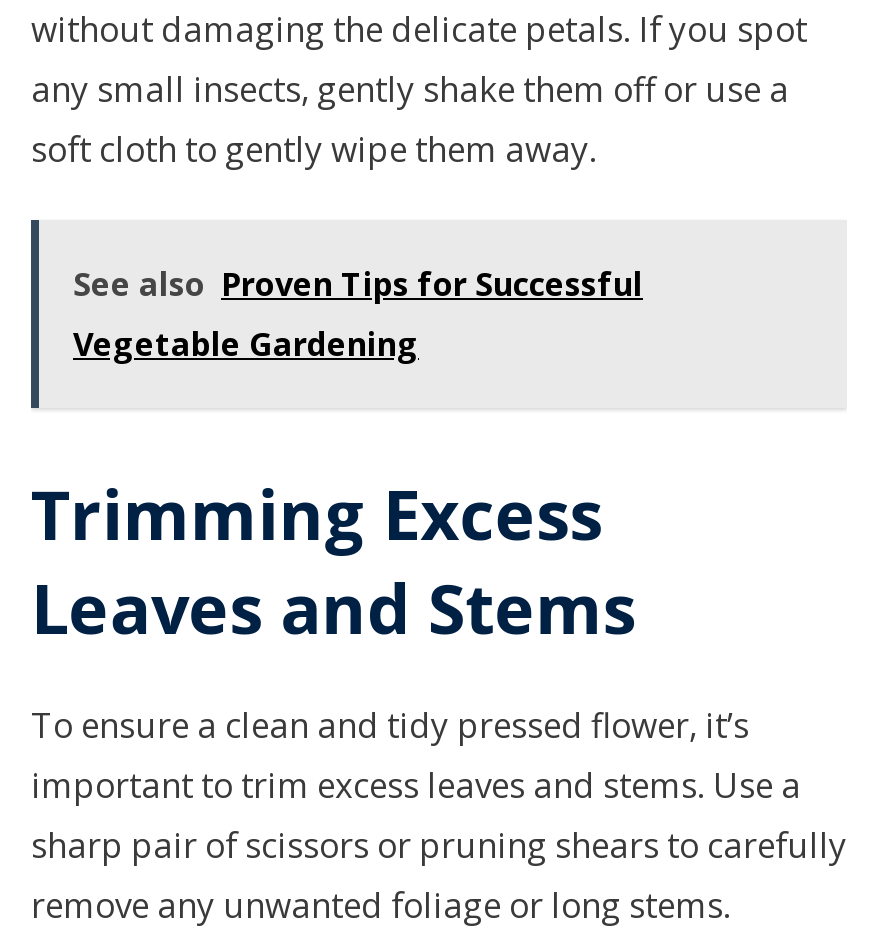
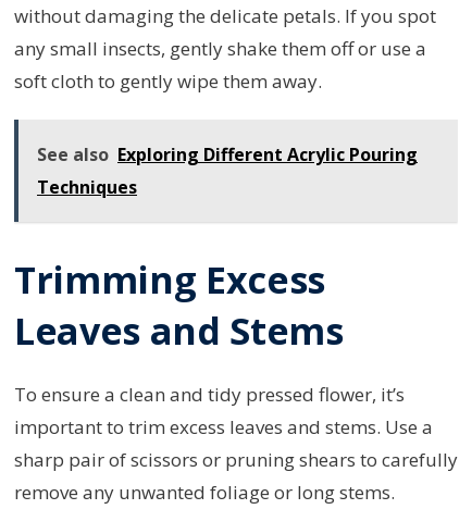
[73,263,643,367] See also Proven Tips for Successful | Vegetable Gardening -> [37,143,418,199] See also Exploring Different Acrylic Pouring | Techniques

